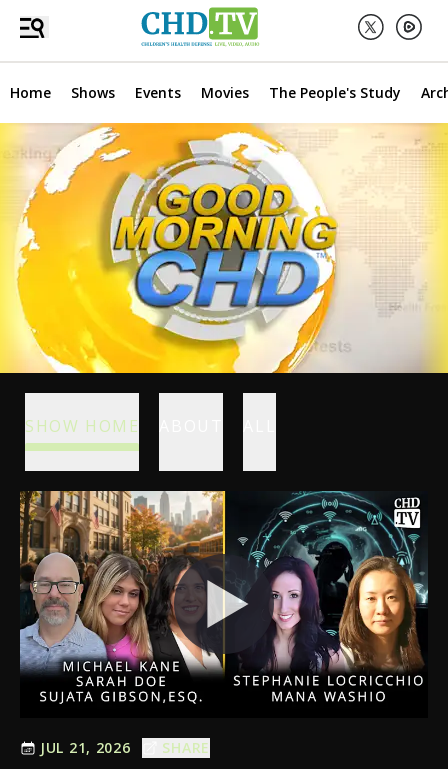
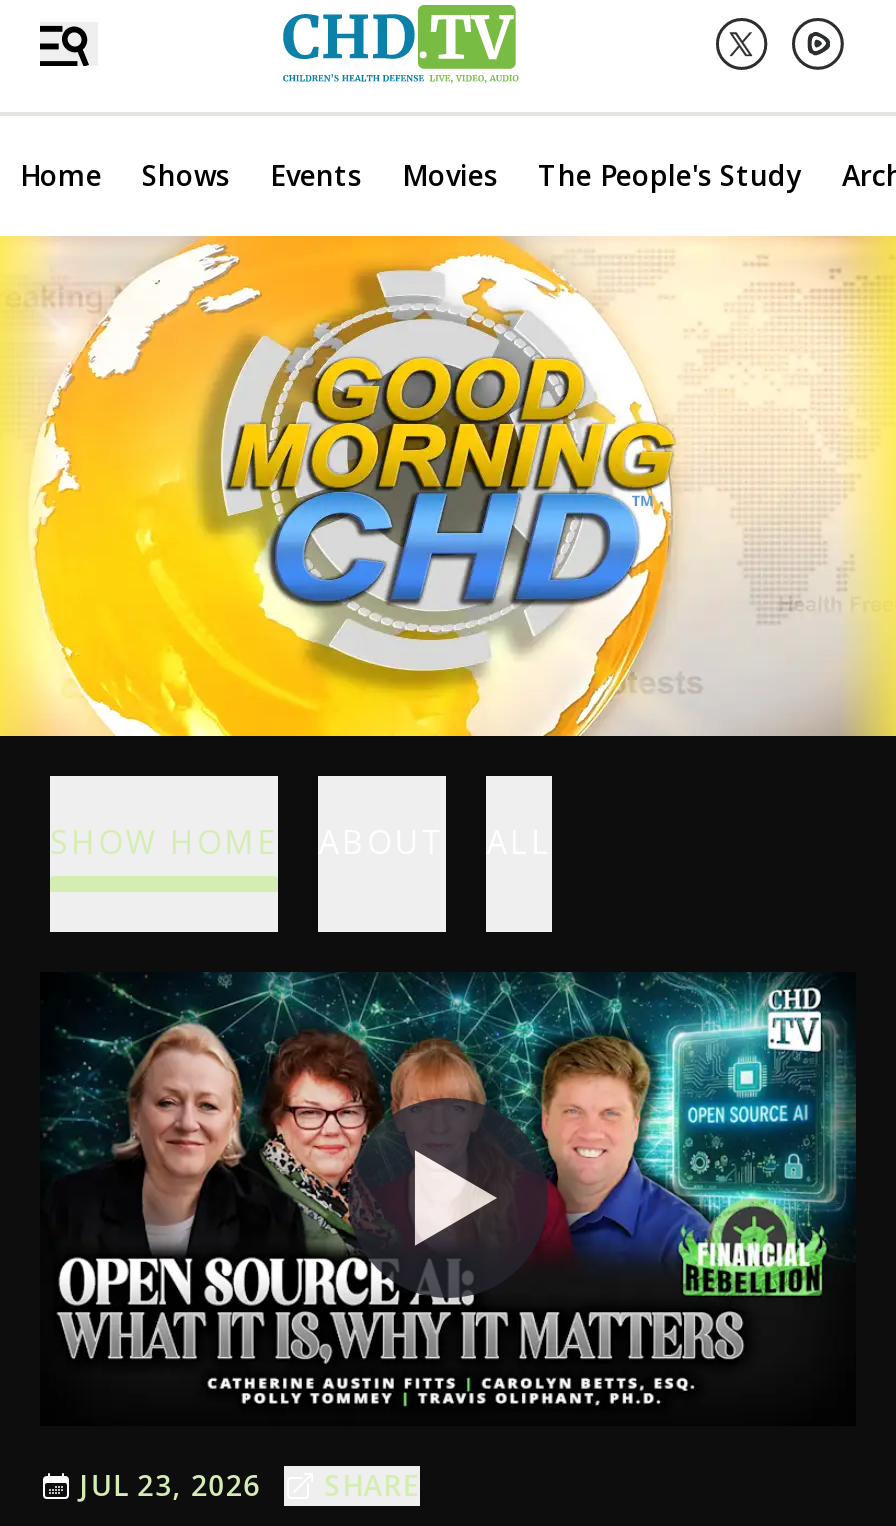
[19,490,429,757] [image] | JUL 21, 2026 SHARE -> [40,972,856,1504] [image] | JUL 23, 2026 SHARE

